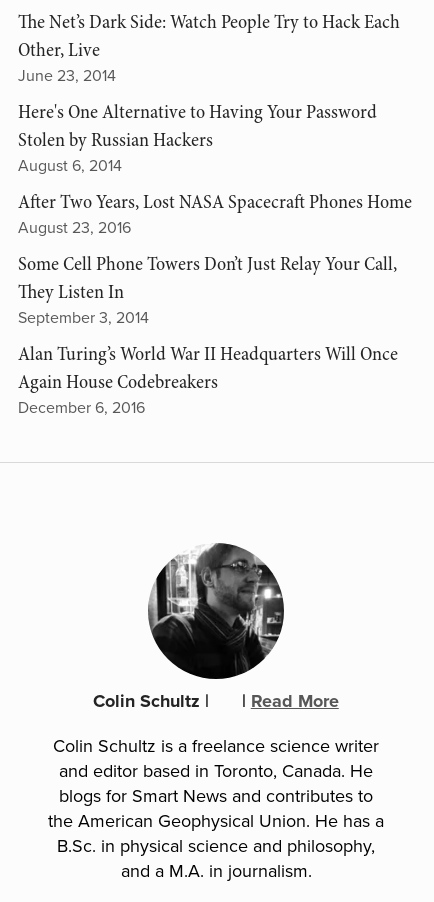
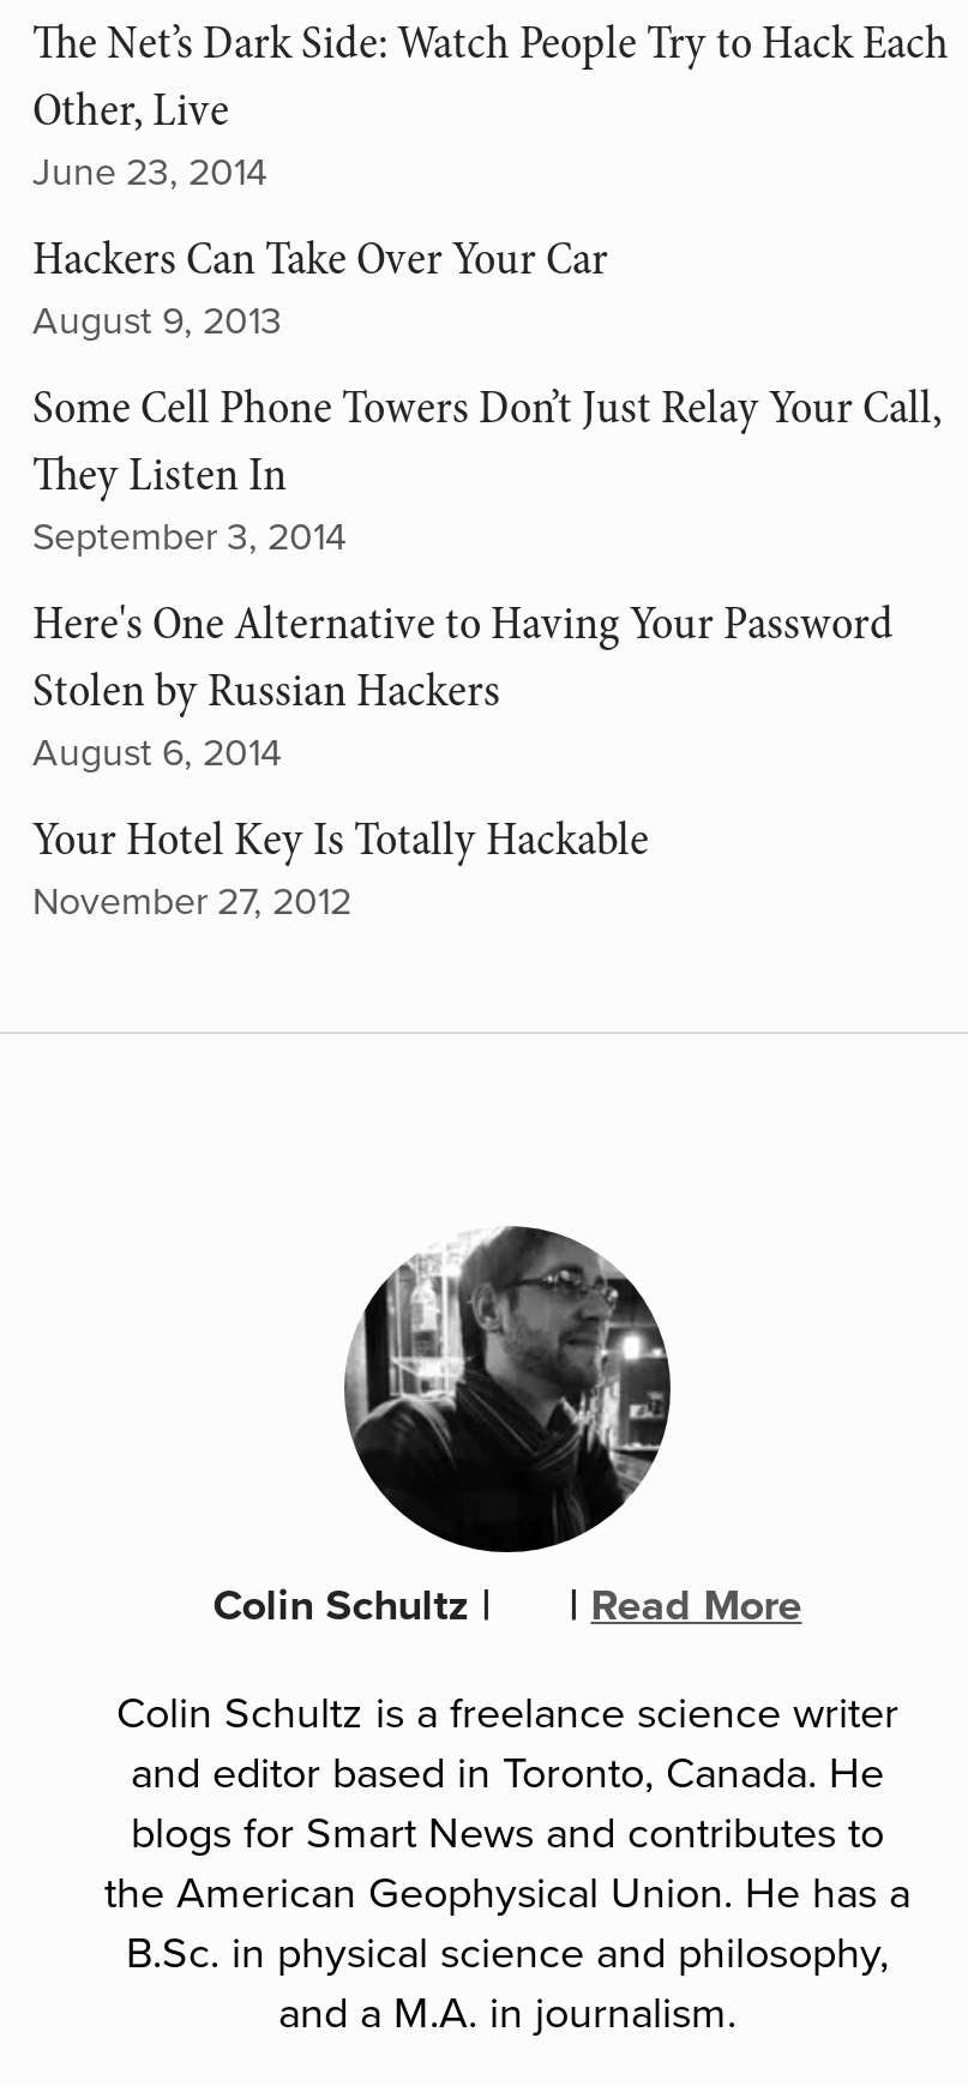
none -> [32,227,608,345] Hackers Can Take Over Your Car | August 9, 2013
moved [18,99,377,176] -> [32,592,894,777]: Here's One Alternative to Having Your Password | Stolen by Russian Hackers | August 6, 2014
[18,189,412,418] After Two Years, Lost NASA Spacecraft Phones Home | August 23, 2016 | Alan Turing’s World War II Headquarters Will Once | Again House Codebreakers | December 6, 2016 -> [32,808,649,925] Your Hotel Key Is Totally Hackable | November 27, 2012
moved [18,251,397,328] -> [32,376,942,561]: Some Cell Phone Towers Don’t Just Relay Your Call, | They Listen In | September 3, 2014

